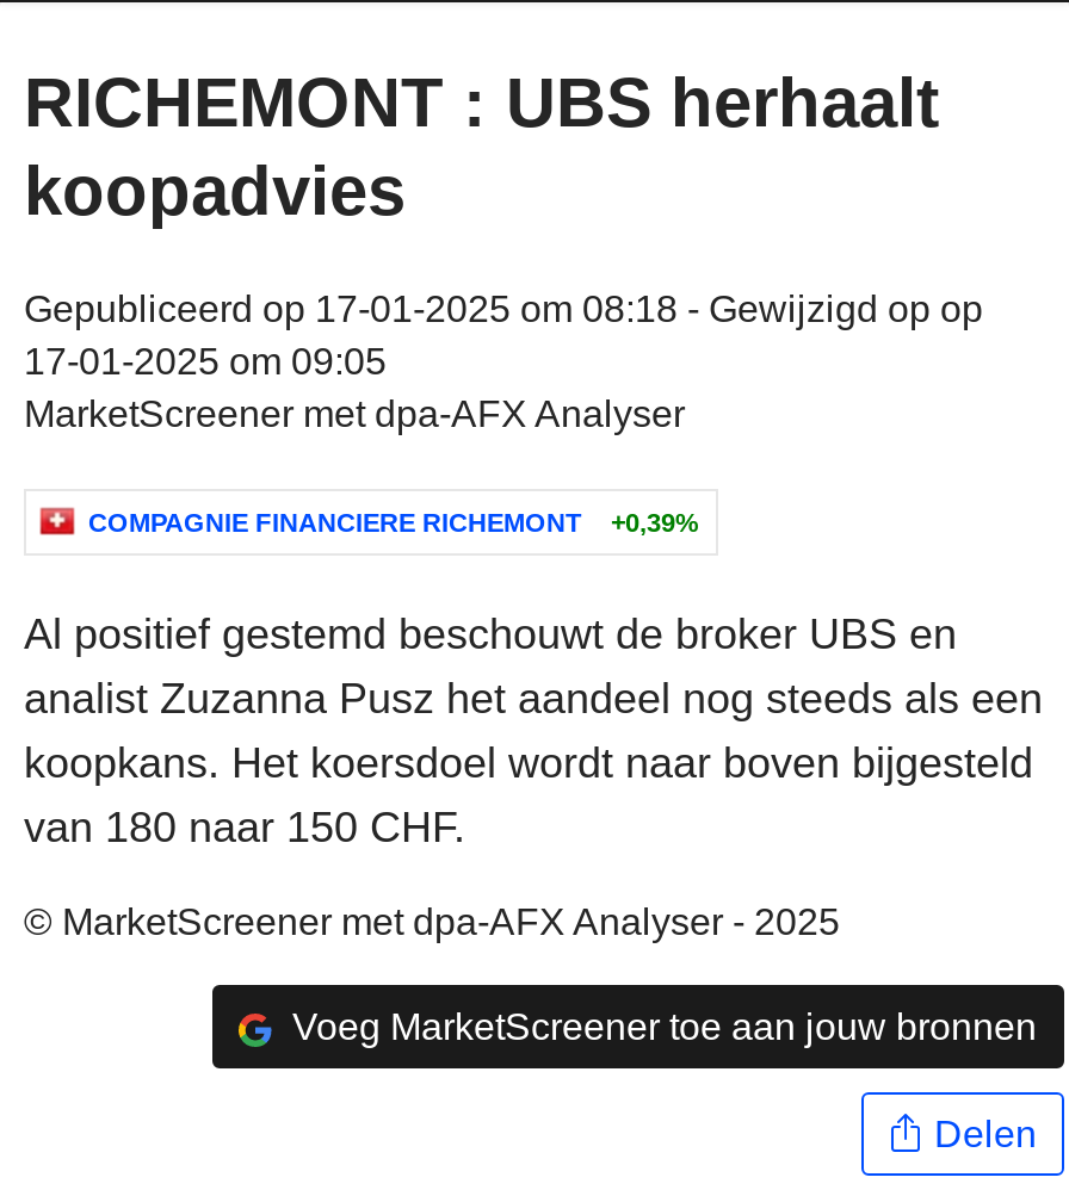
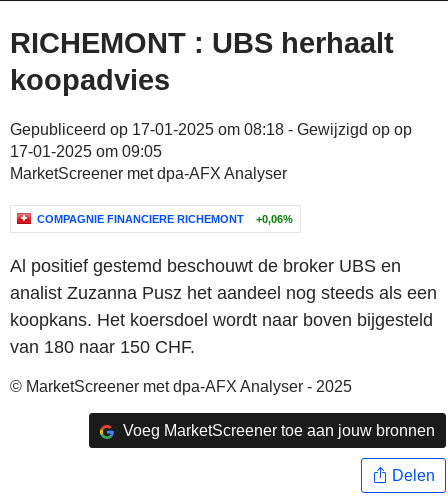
[88,508,699,537] COMPAGNIE FINANCIERE RICHEMONT +0,39% -> [37,213,293,225] COMPAGNIE FINANCIERE RICHEMONT +0,06%

